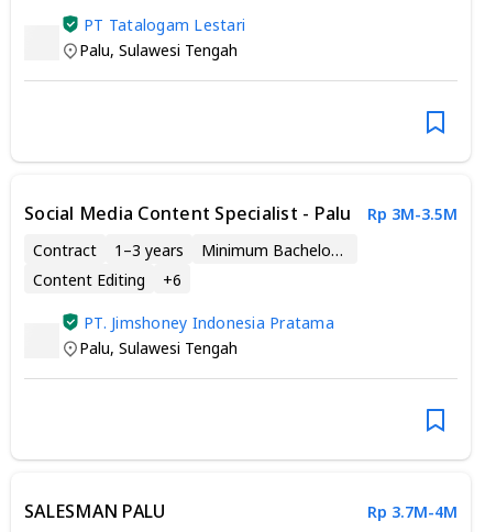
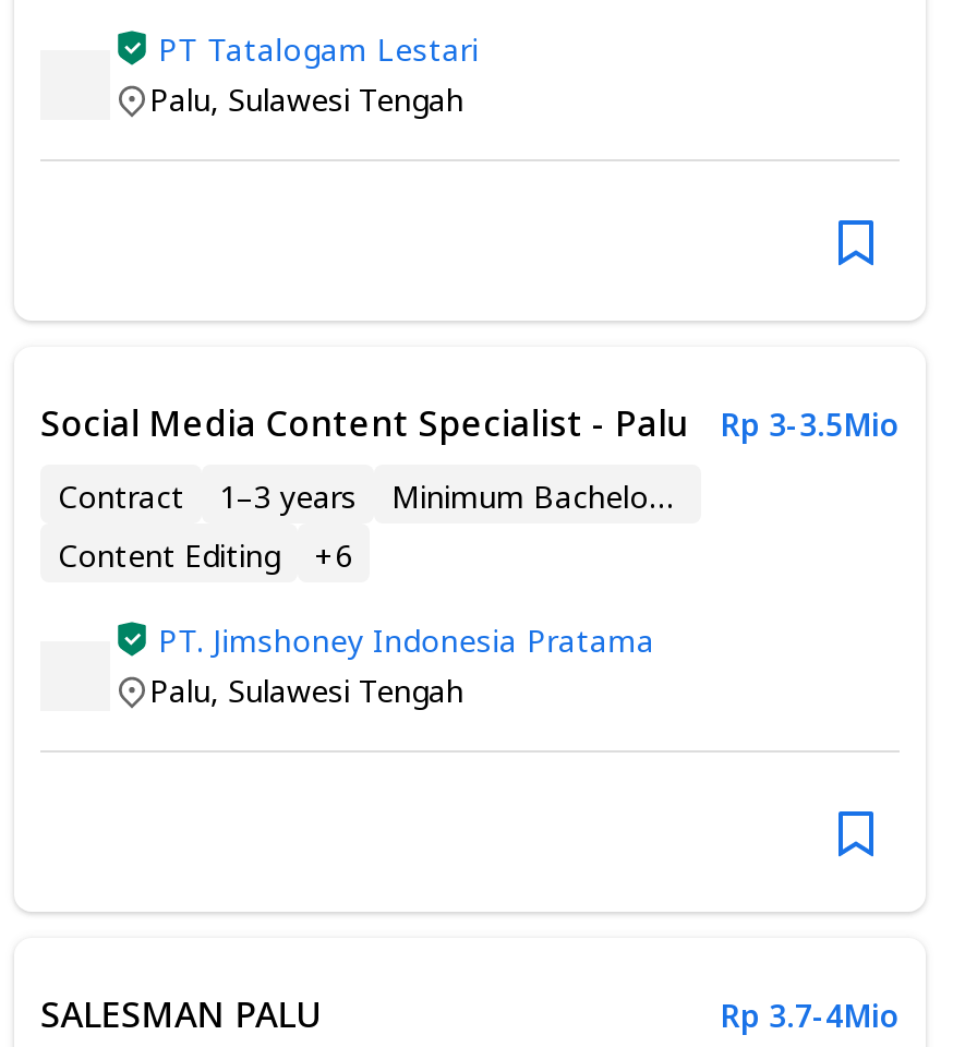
[24,201,458,225] Social Media Content Specialist - Palu Rp 3M-3.5M -> [40,399,900,447] Social Media Content Specialist - Palu Rp 3-3.5Mio
[367,501,458,522] Rp 3.7M-4M -> [721,994,900,1035] Rp 3.7-4Mio

